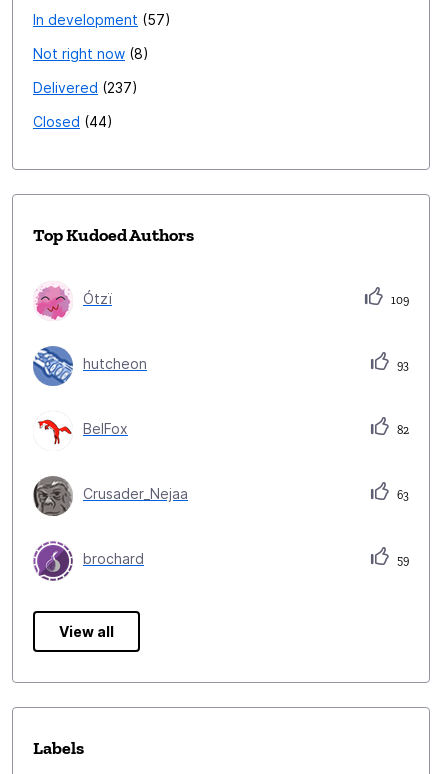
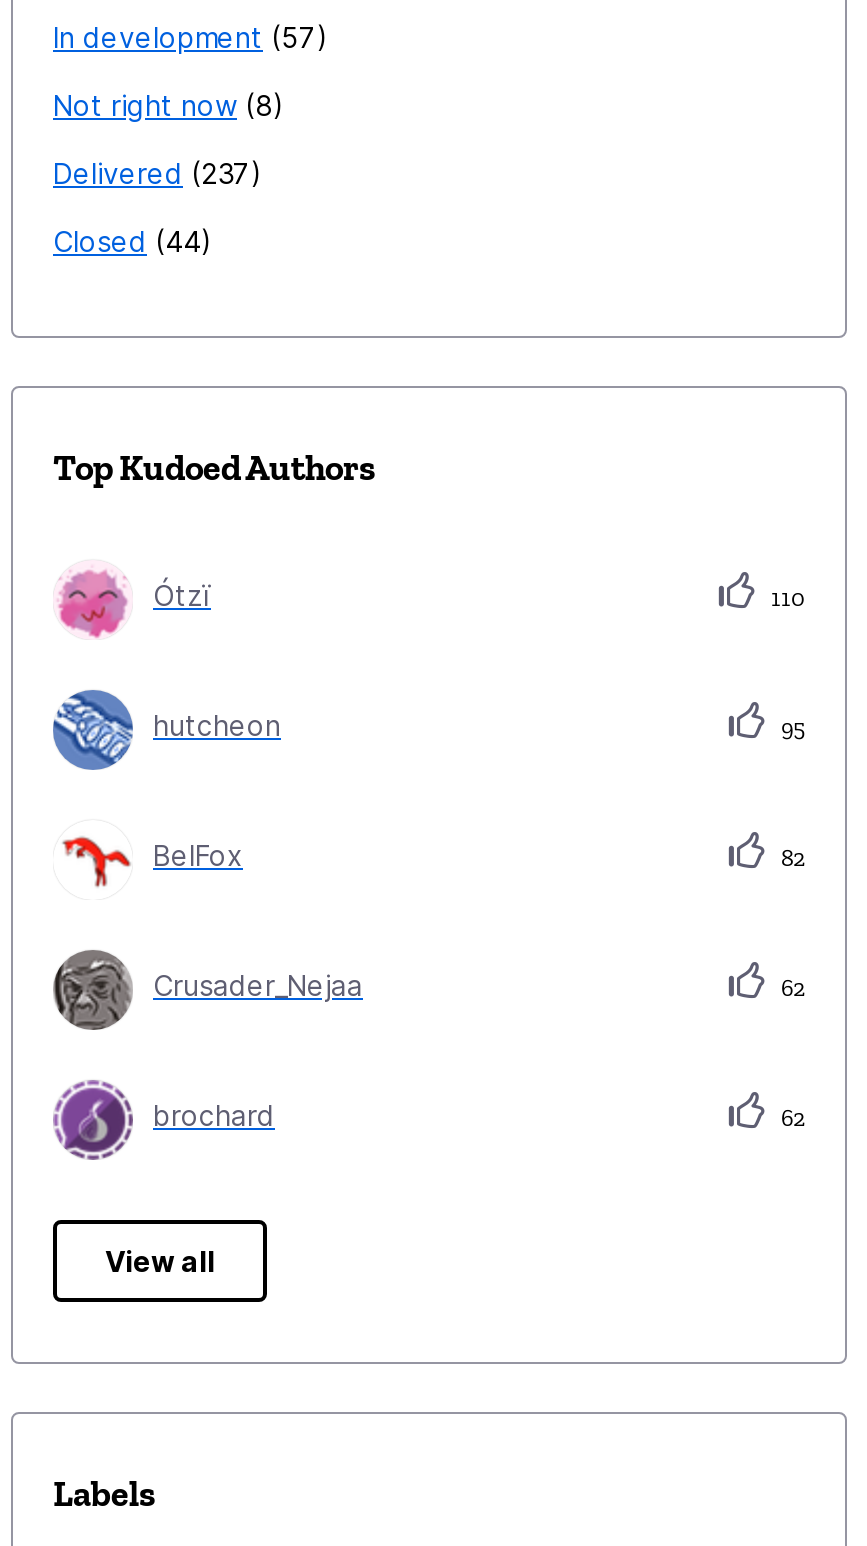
[388,293,409,307] 109 -> [765,585,805,613] 110
[394,358,409,372] 93 -> [775,715,805,743] 95
[394,488,409,502] 63 -> [775,975,805,1003] 62
[394,553,409,567] 59 -> [775,1105,805,1133] 62

